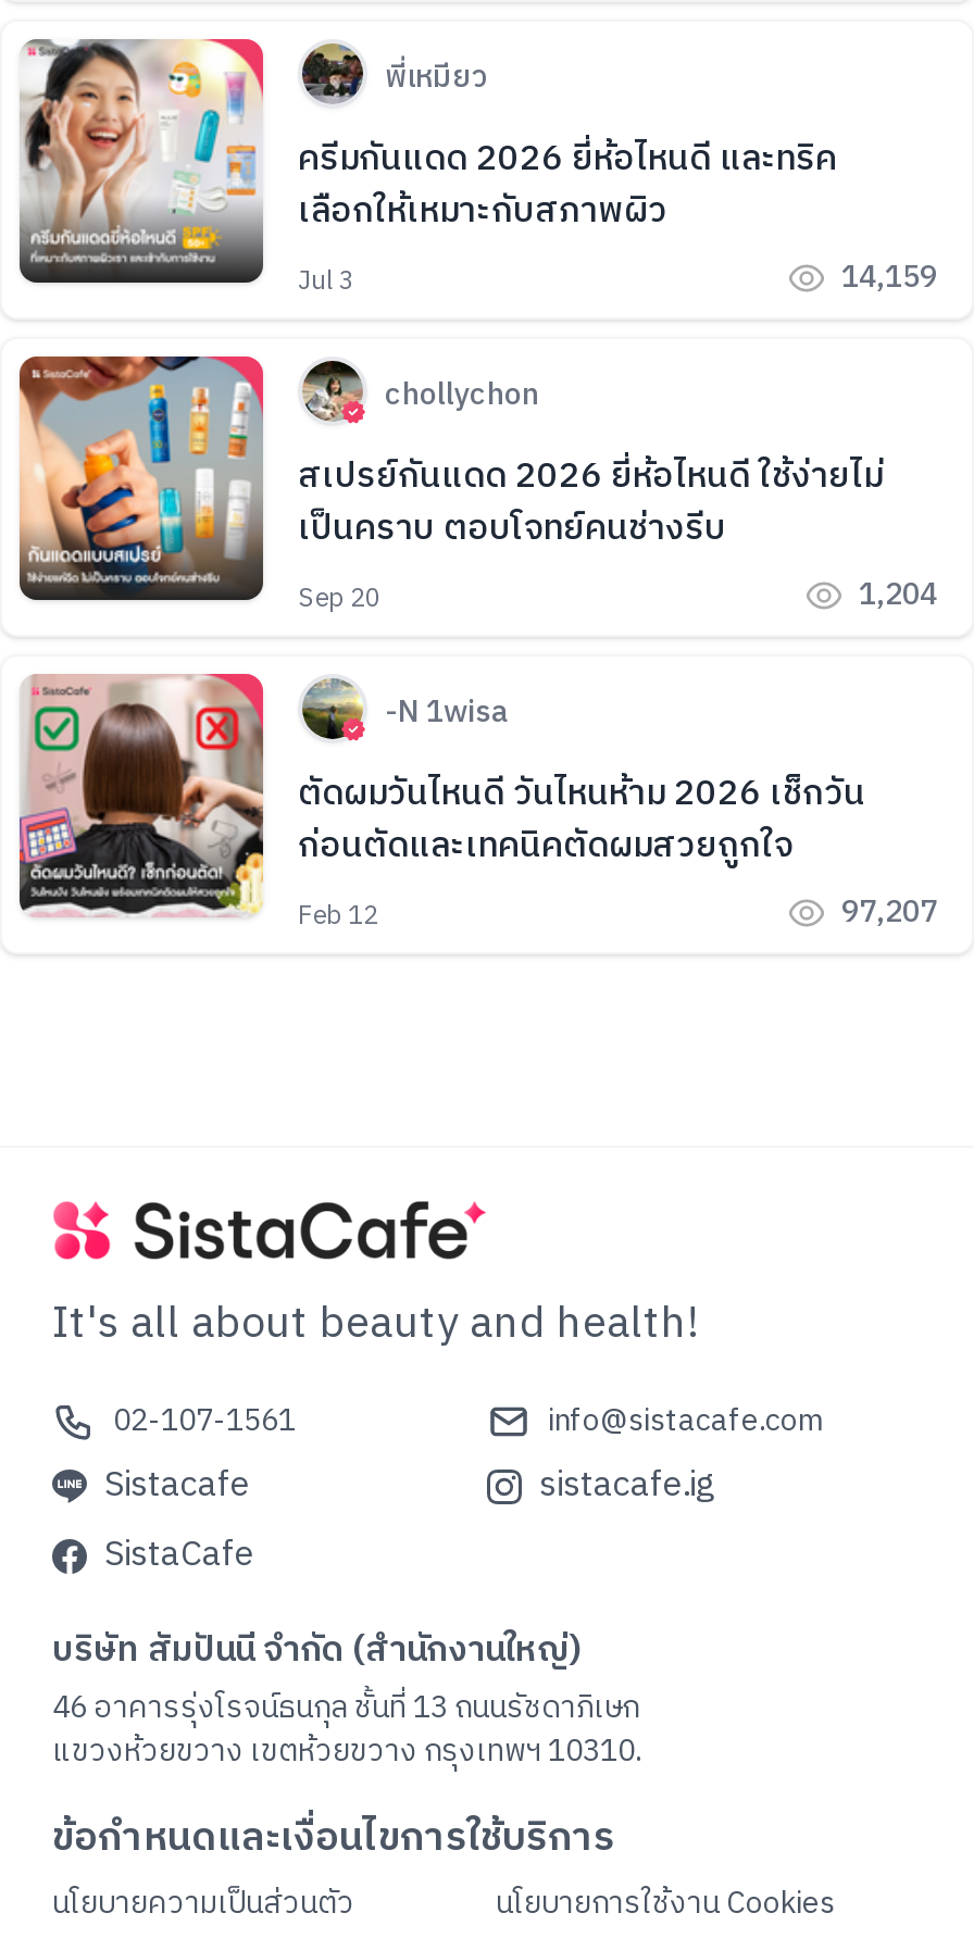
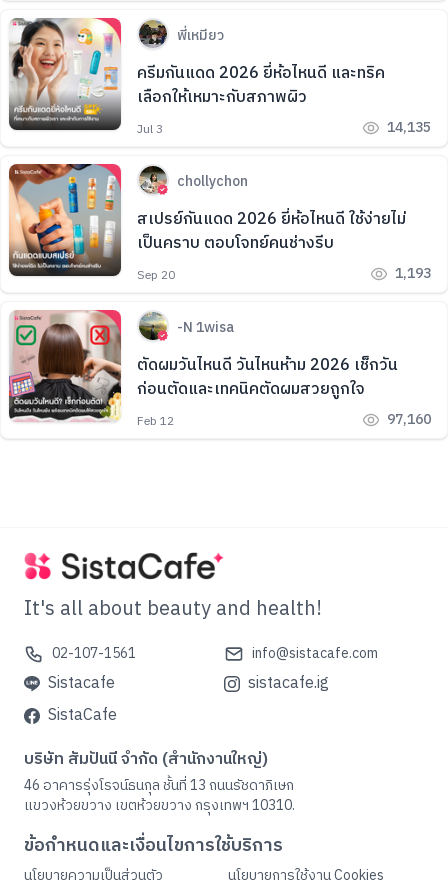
[841,252,937,302] 14,159 -> [387,116,431,139] 14,135
[859,570,937,620] 1,204 -> [395,262,431,285] 1,193
[841,887,937,937] 97,207 -> [387,408,431,431] 97,160

